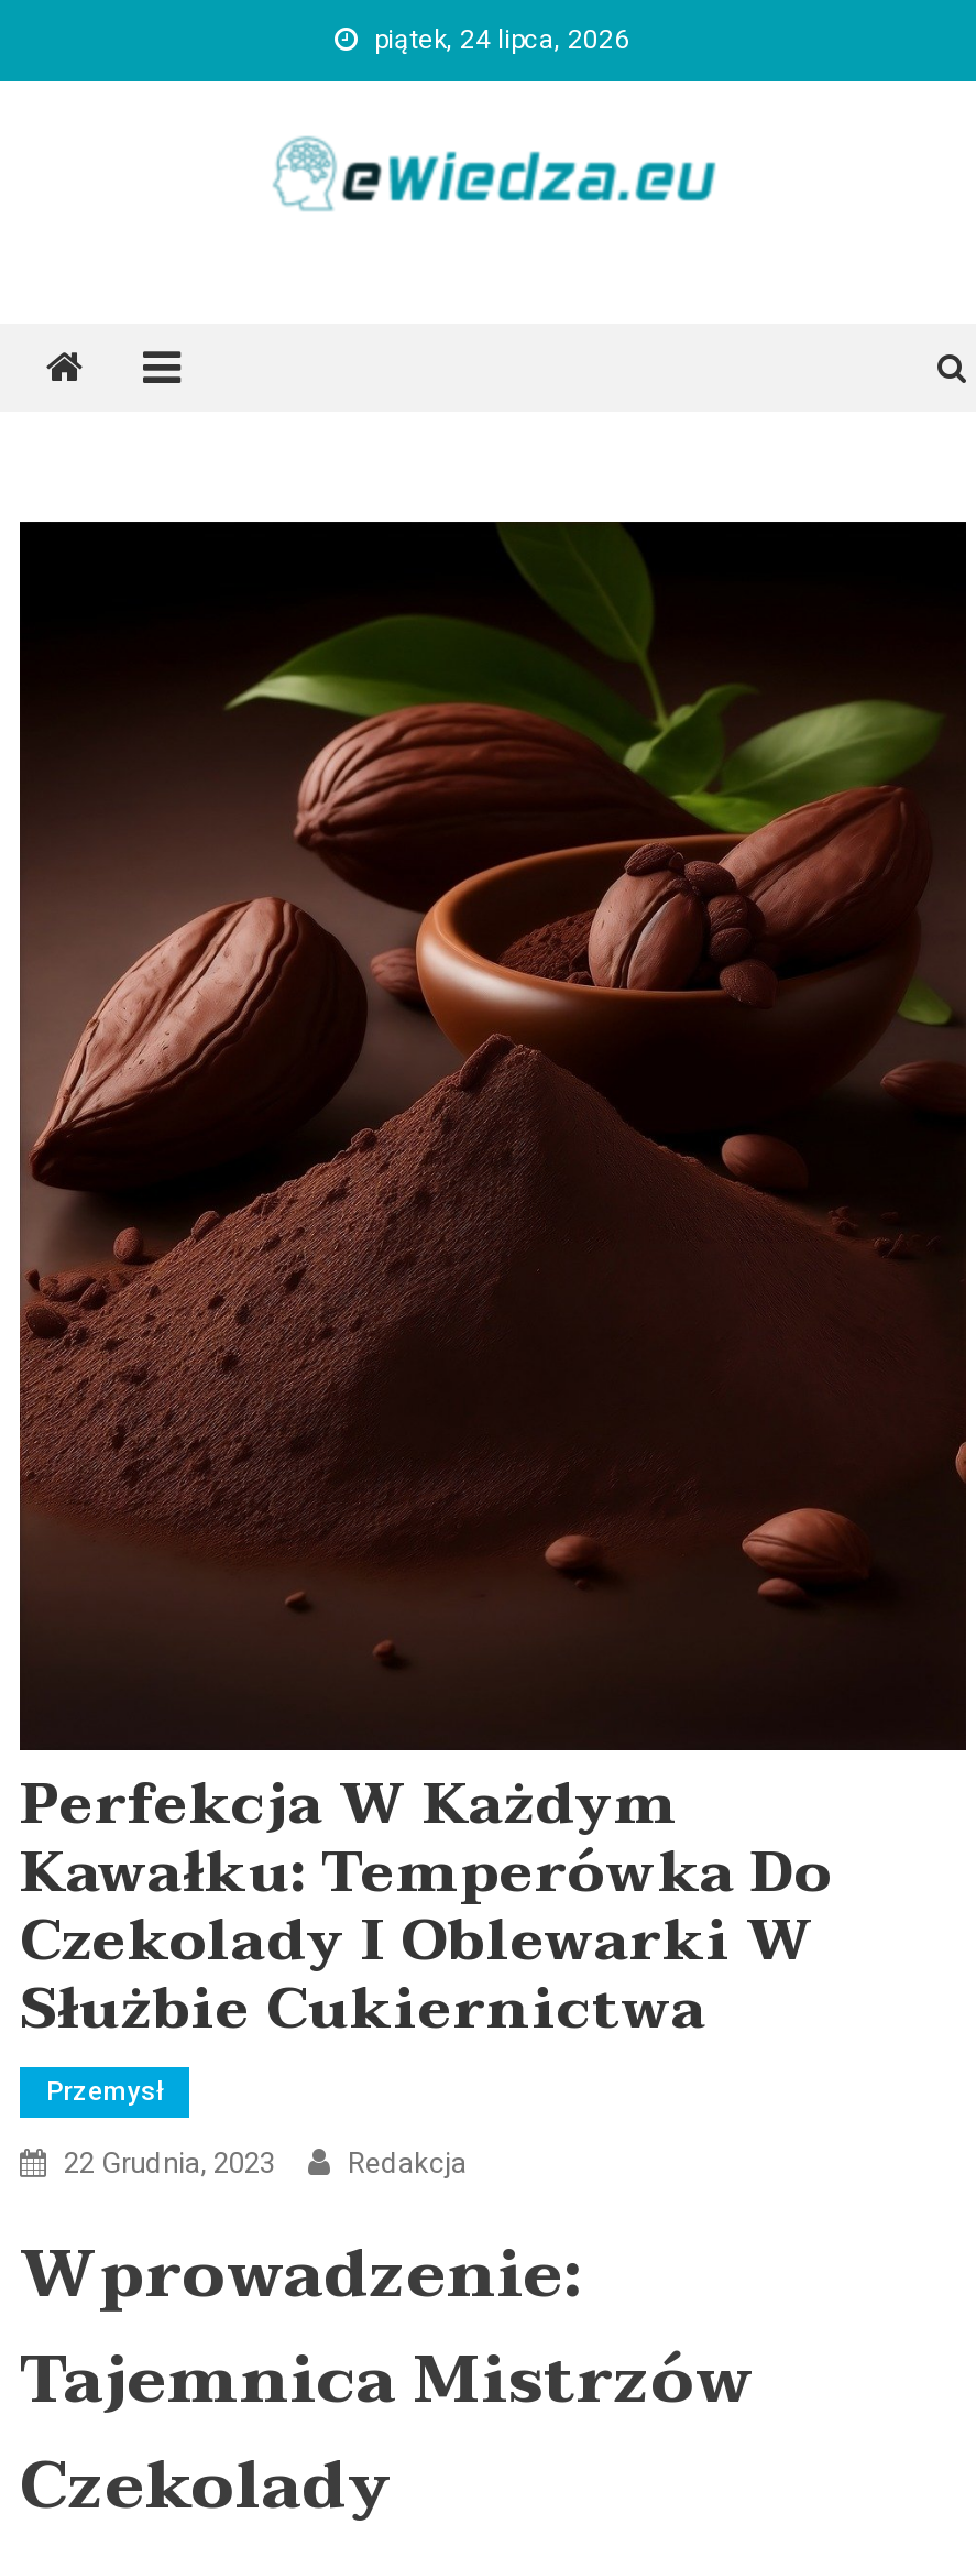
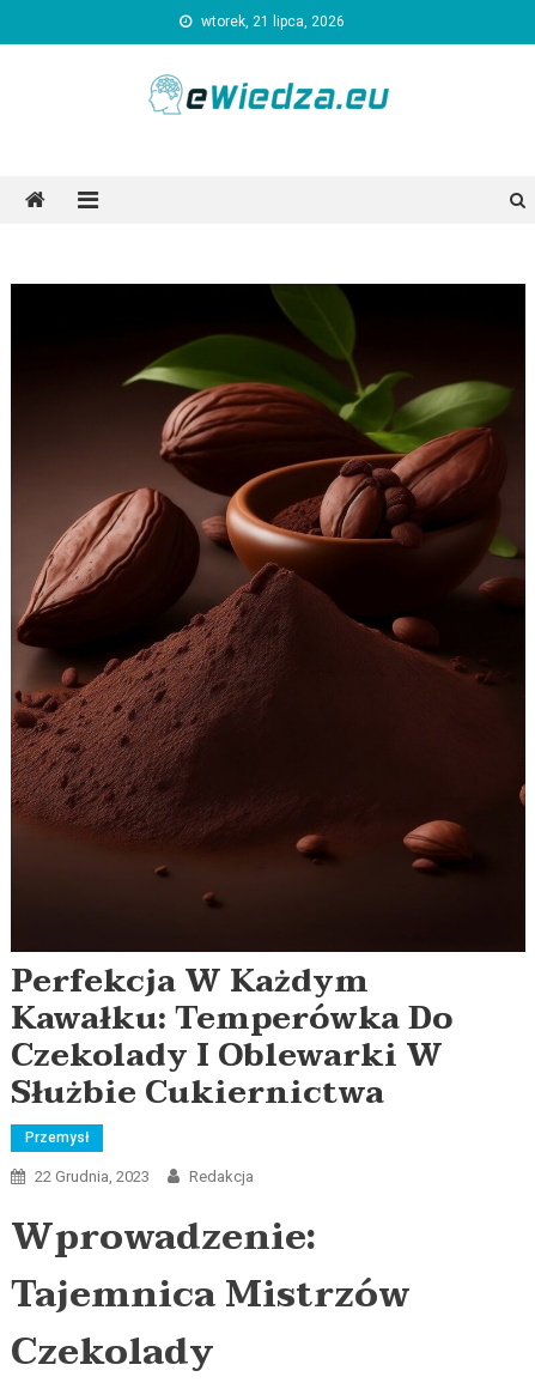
[374,24,629,55] piątek, 24 lipca, 2026 -> [201,13,345,30] wtorek, 21 lipca, 2026

